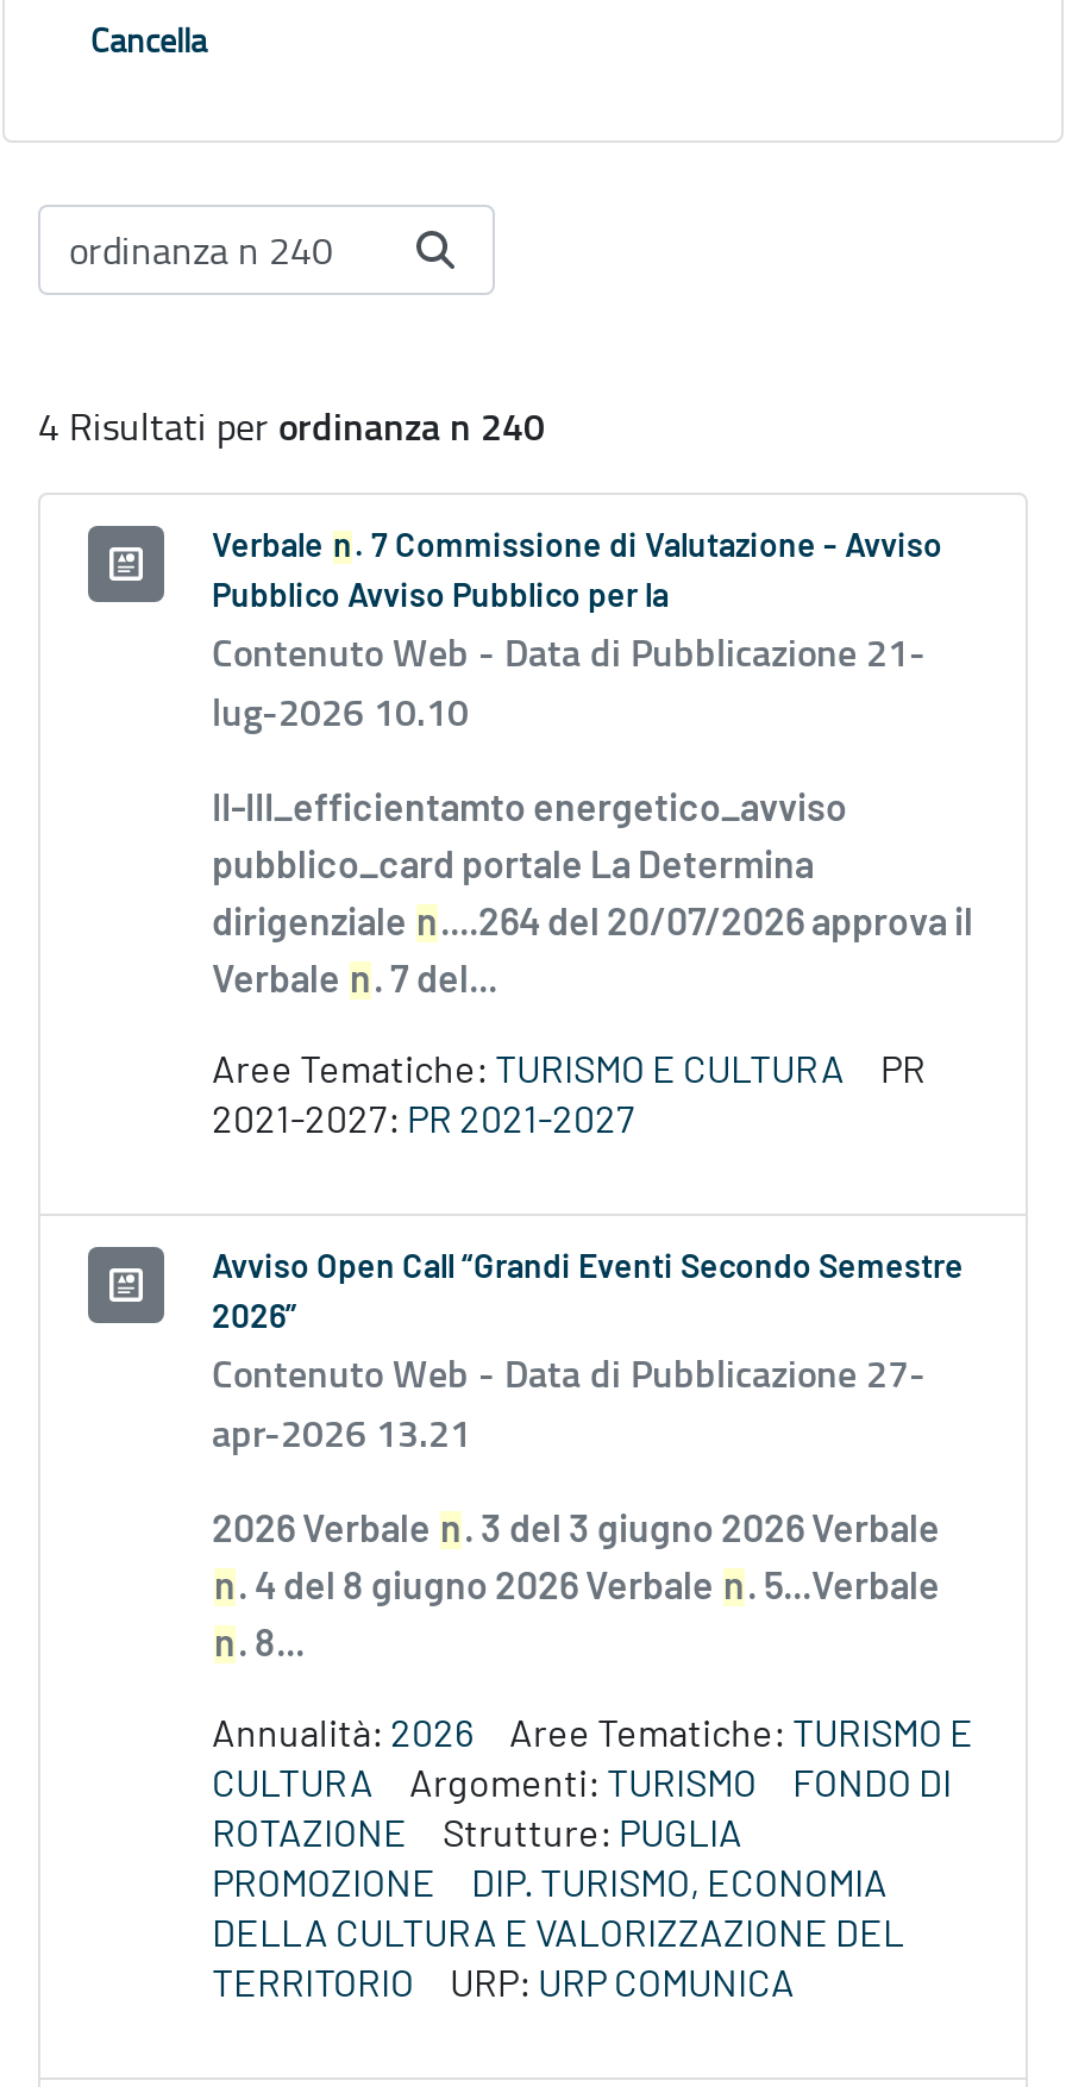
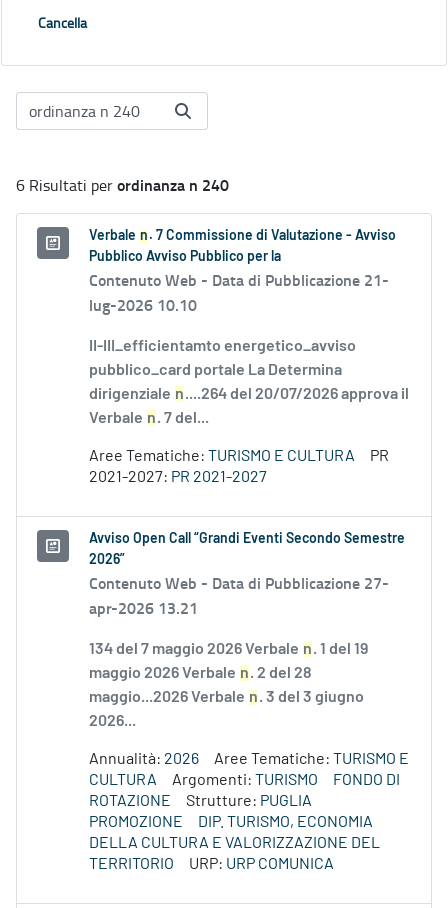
[38,398,545,453] 4 Risultati per ordinanza n 240 -> [16,173,229,196] 6 Risultati per ordinanza n 240
[212,1512,940,1664] 2026 Verbale n. 3 del 3 giugno 2026 Verbale | n. 4 del 8 giugno 2026 Verbale n. 5...Verbale | n. 8... -> [89,641,368,729] 134 del 7 maggio 2026 Verbale n. 1 del 19 | maggio 2026 Verbale n. 2 del 28 | maggio...2026 Verbale n. 3 del 3 giugno | 2026...

